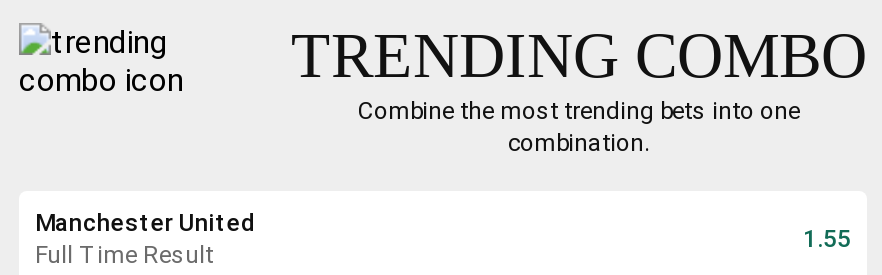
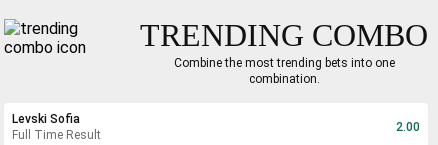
[35,209,255,237] Manchester United -> [12,112,80,126] Levski Sofia
[803,225,851,253] 1.55 -> [396,120,420,134] 2.00

